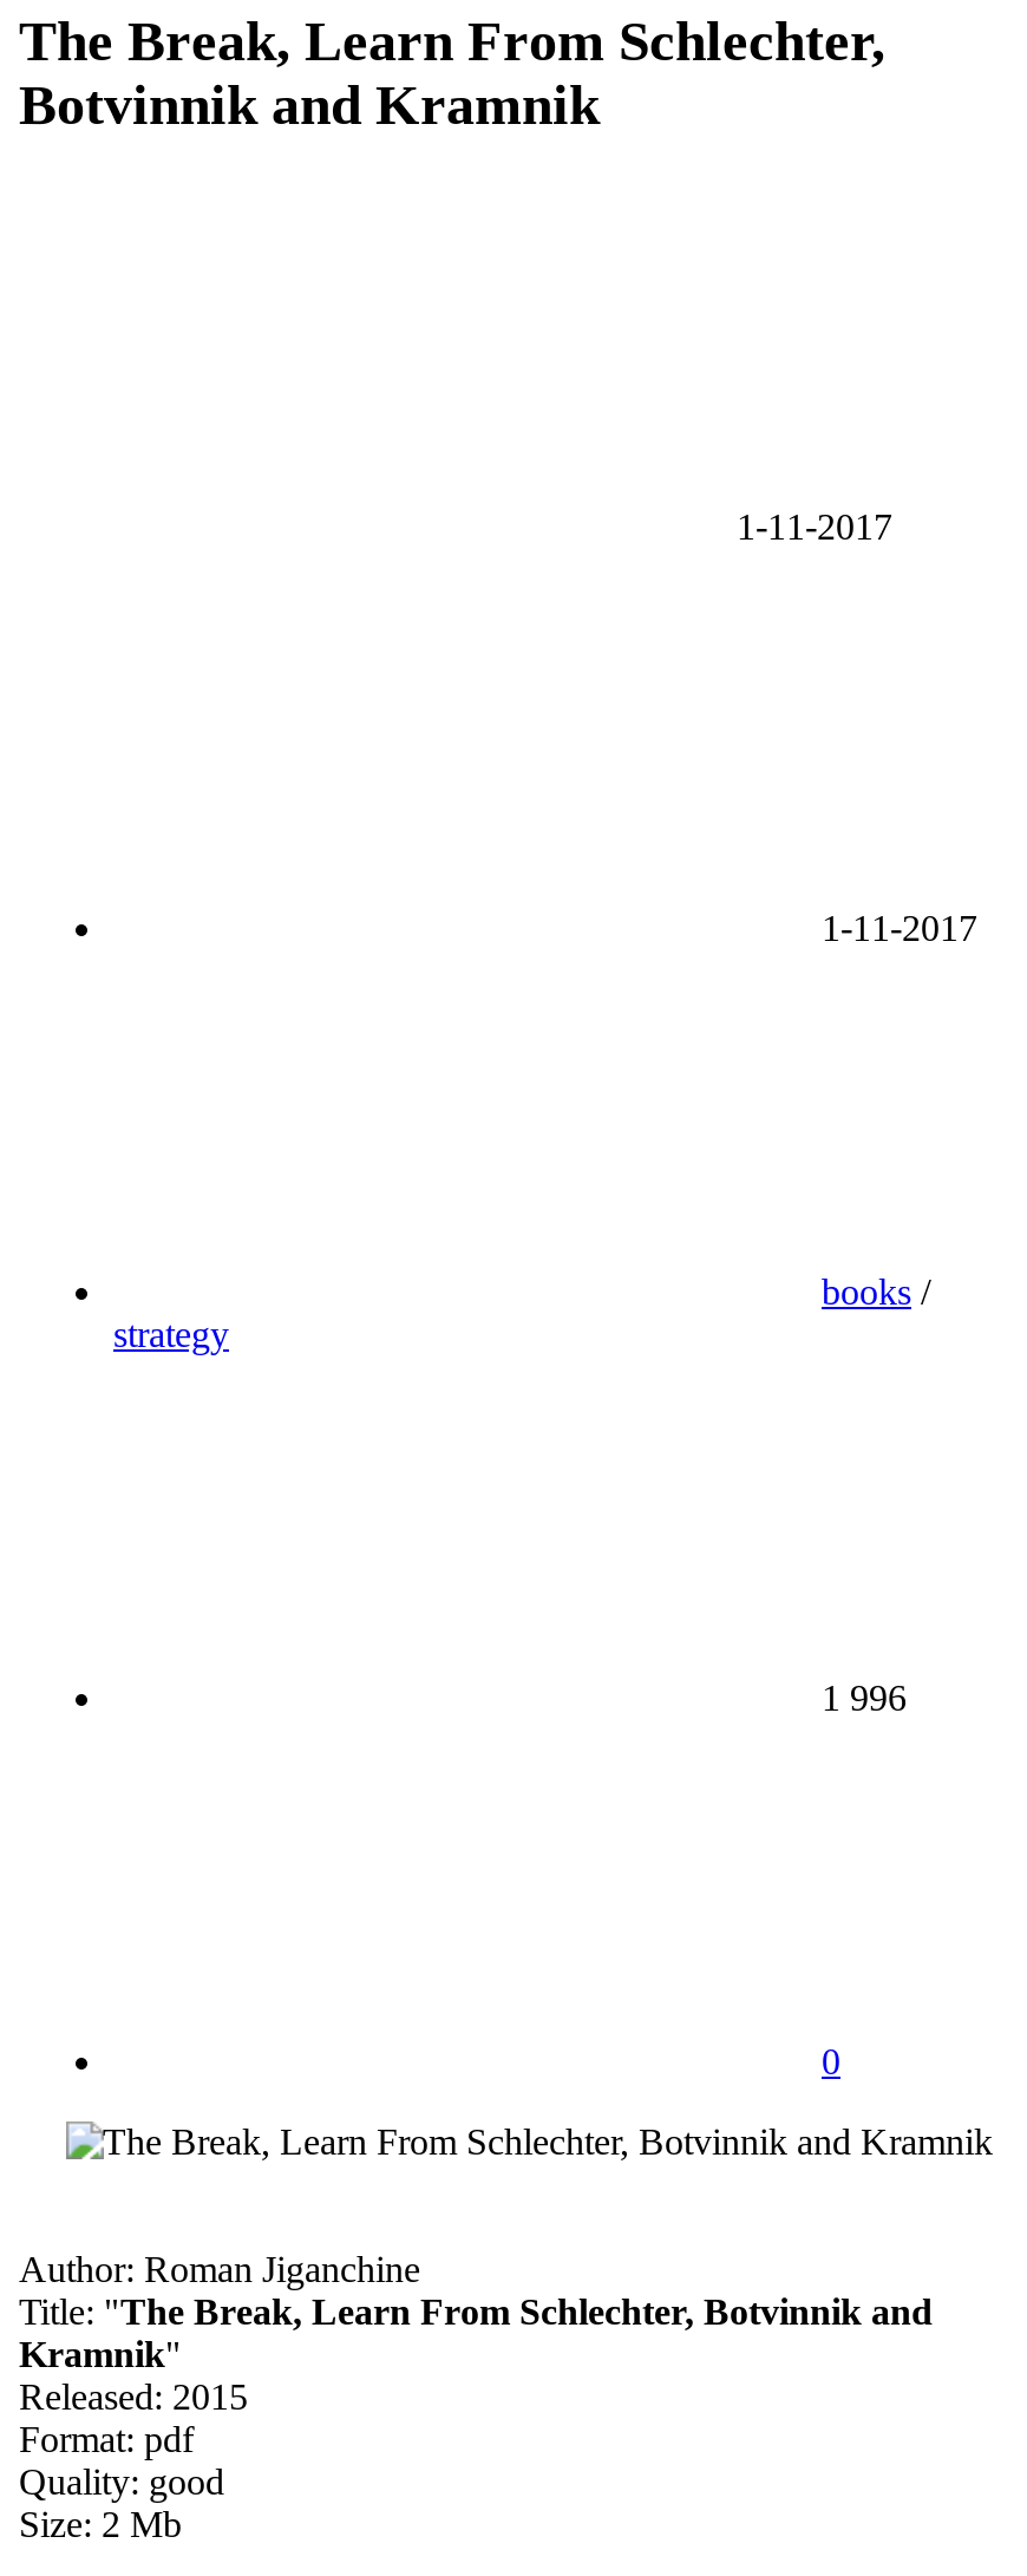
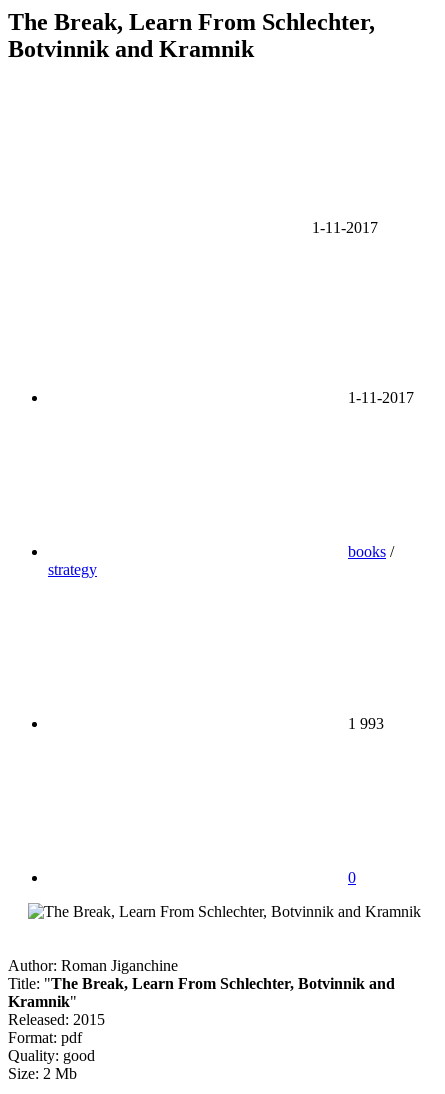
[822,1677,907,1717] 1 996 -> [348,715,384,732] 1 993

